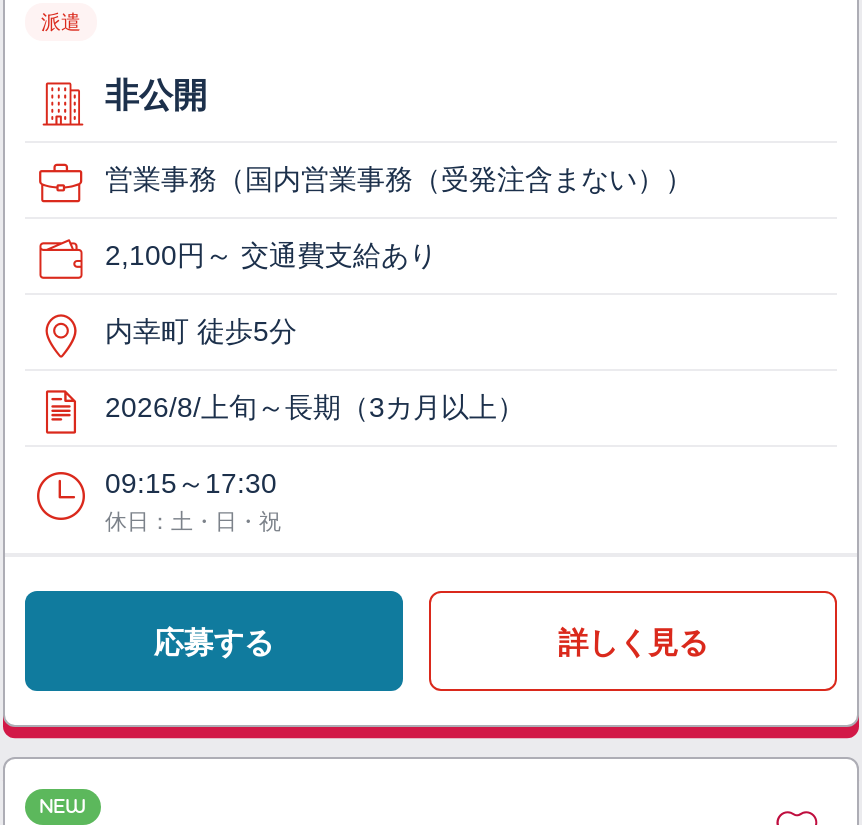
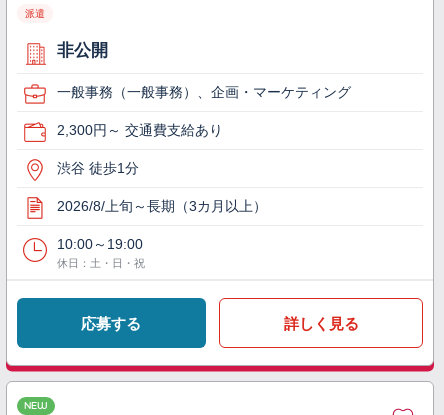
[105,164,693,196] 営業事務（国内営業事務（受発注含まない）） -> [57,84,351,100] 一般事務（一般事務）、企画・マーケティング
[105,240,437,272] 2,100円～ 交通費支給あり -> [57,122,223,138] 2,300円～ 交通費支給あり
[105,316,297,348] 内幸町 徒歩5分 -> [57,160,139,176] 渋谷 徒歩1分
[105,468,277,500] 09:15～17:30 -> [57,236,143,252] 10:00～19:00

